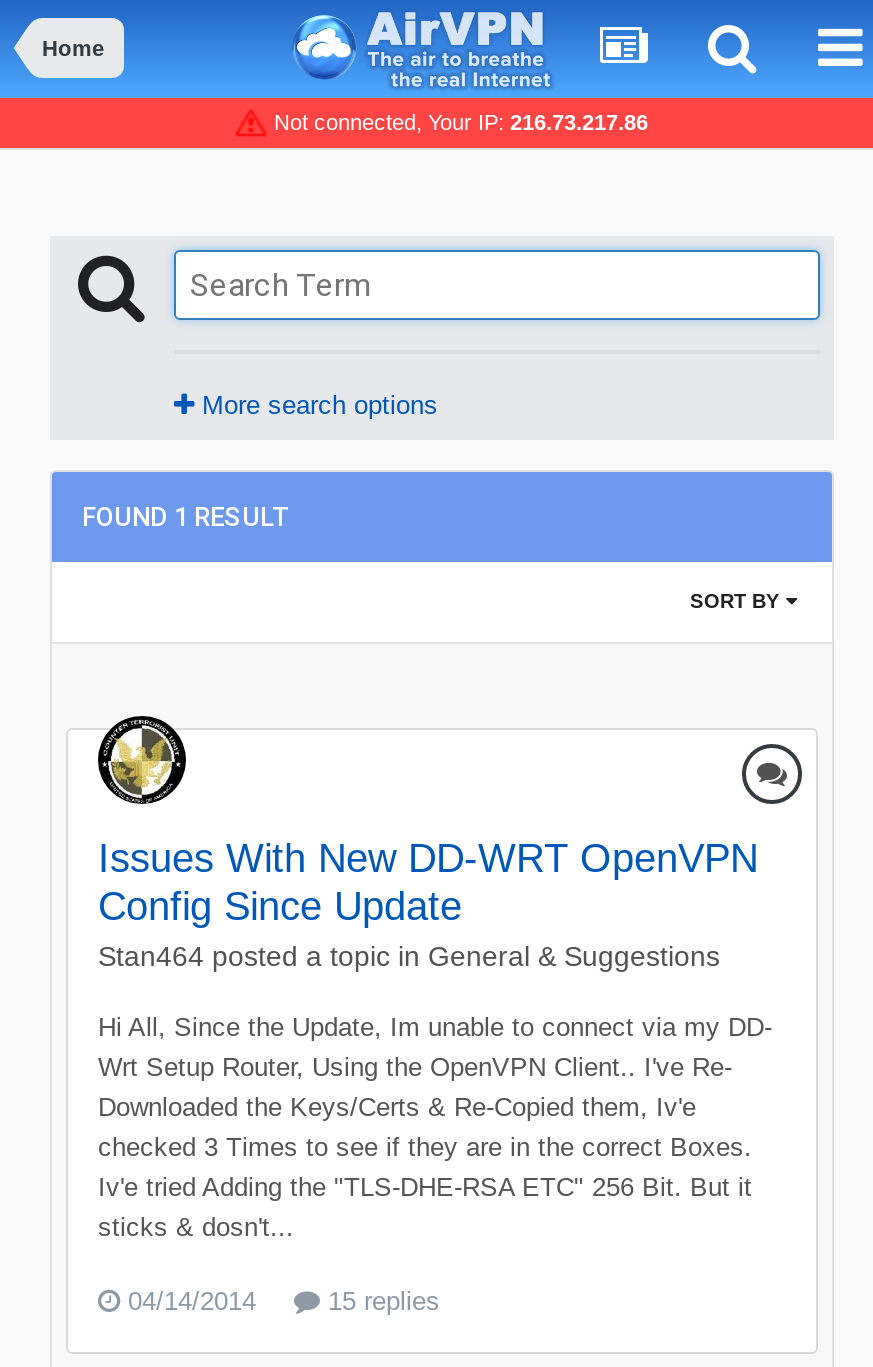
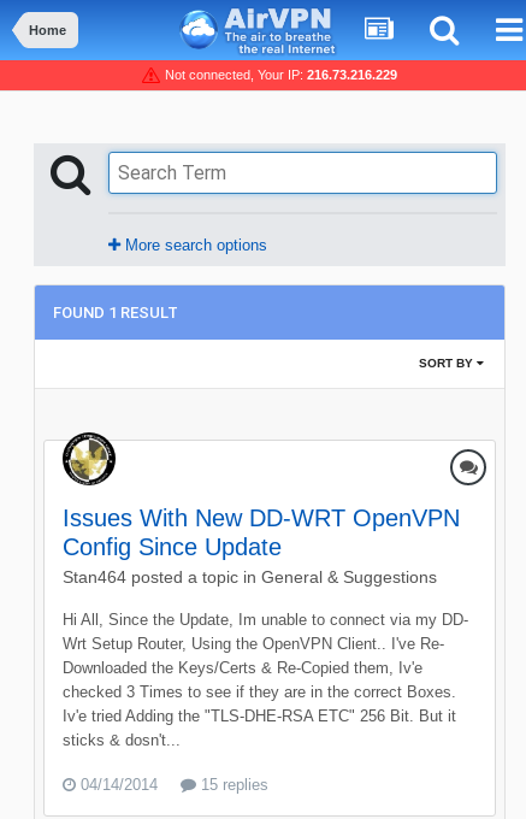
[268,110,648,134] Not connected, Your IP: 216.73.217.86 -> [161,68,397,82] Not connected, Your IP: 216.73.216.229

